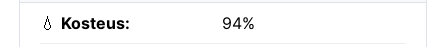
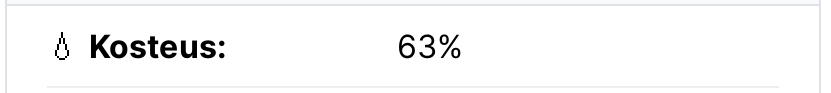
[222,13,255,33] 94% -> [397,26,463,66] 63%

